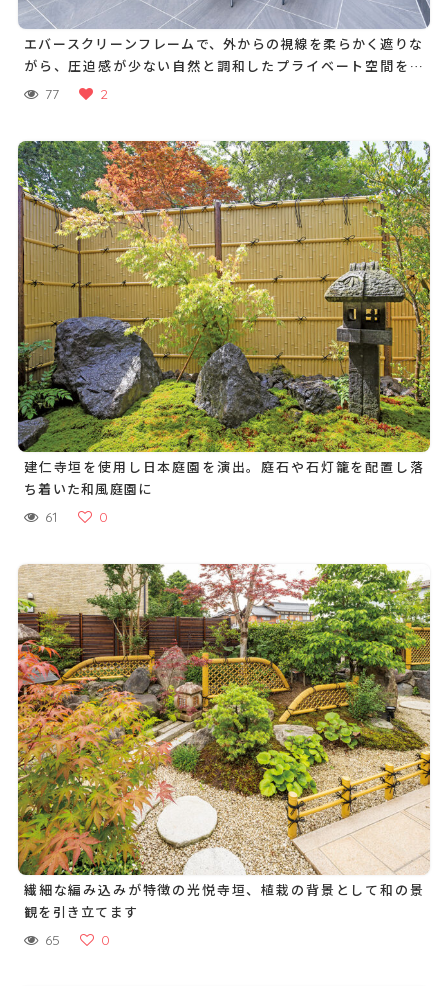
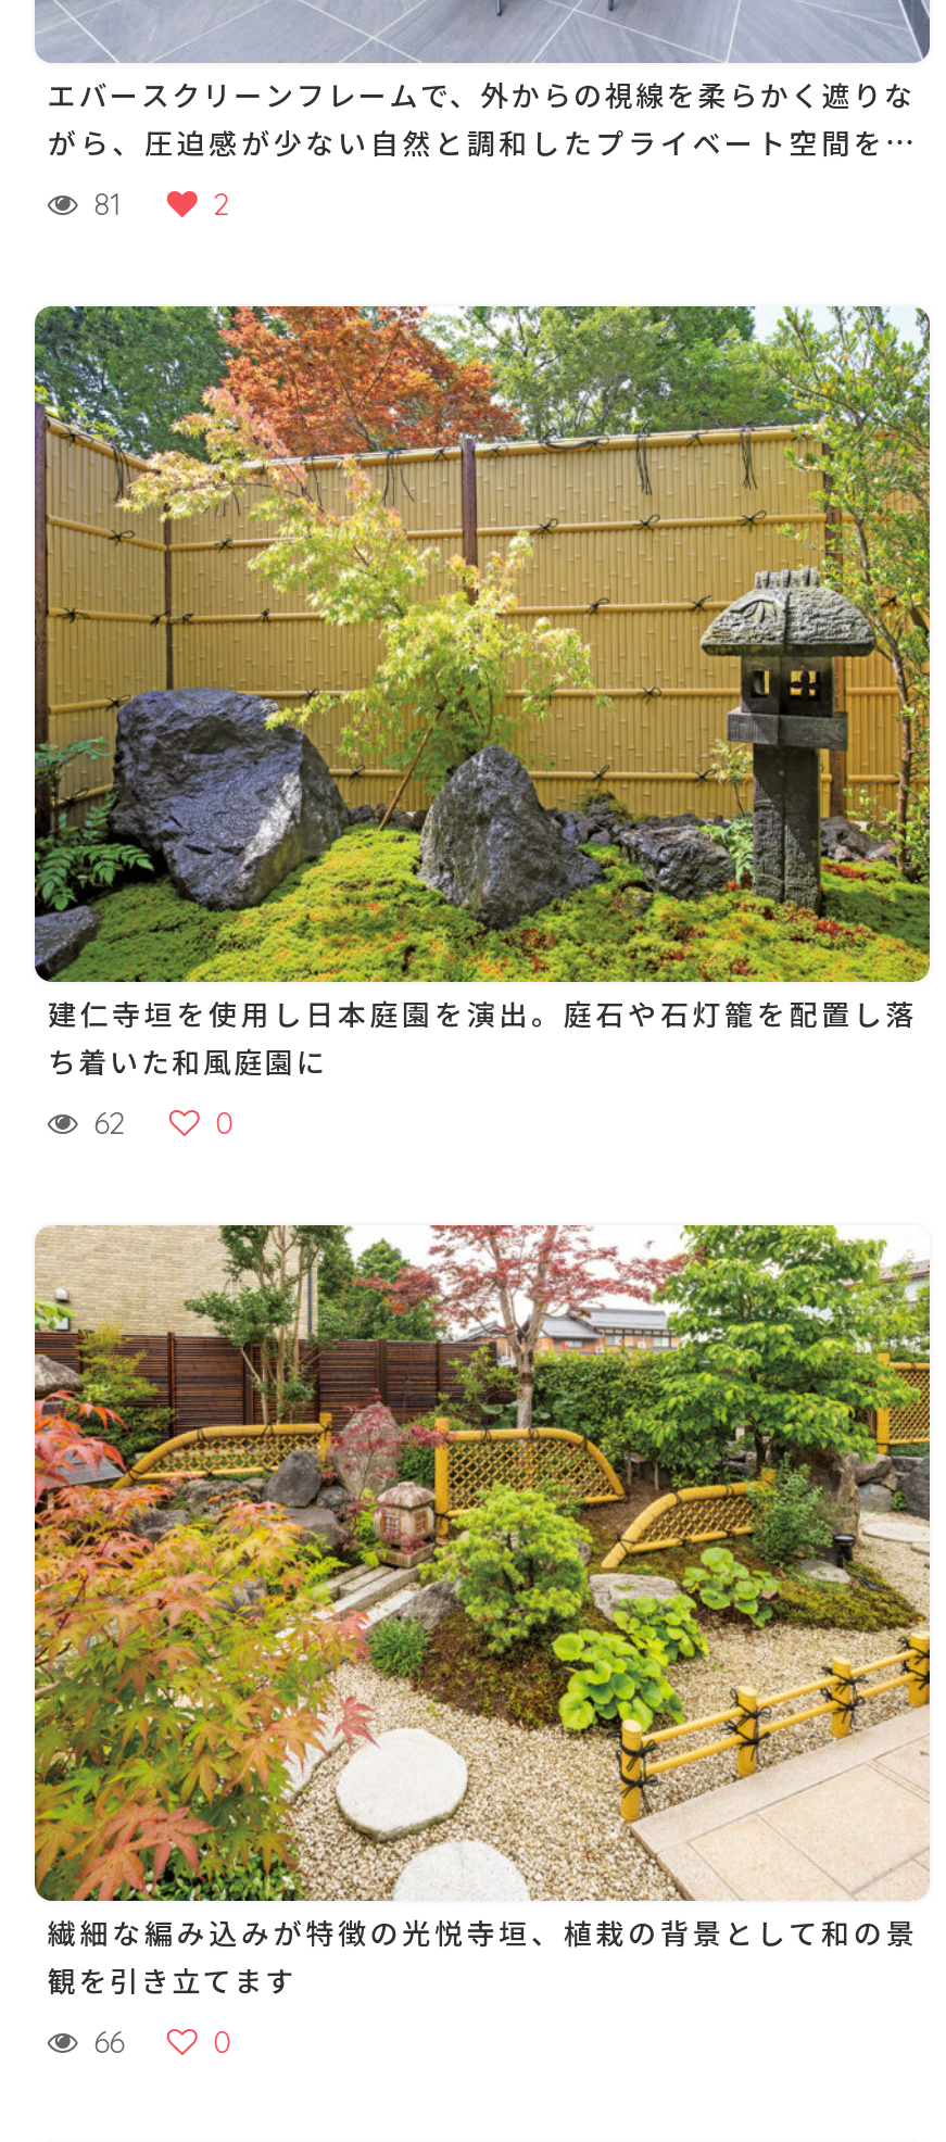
[24,77,59,102] 現 77 -> [48,168,124,223] 現 81
[45,508,58,526] 61 -> [93,1103,126,1142] 62
[45,931,60,949] 65 -> [93,2022,124,2061] 66

